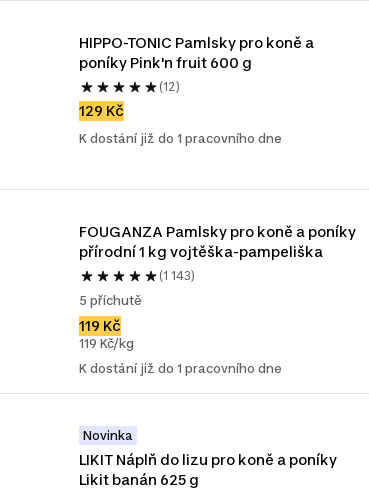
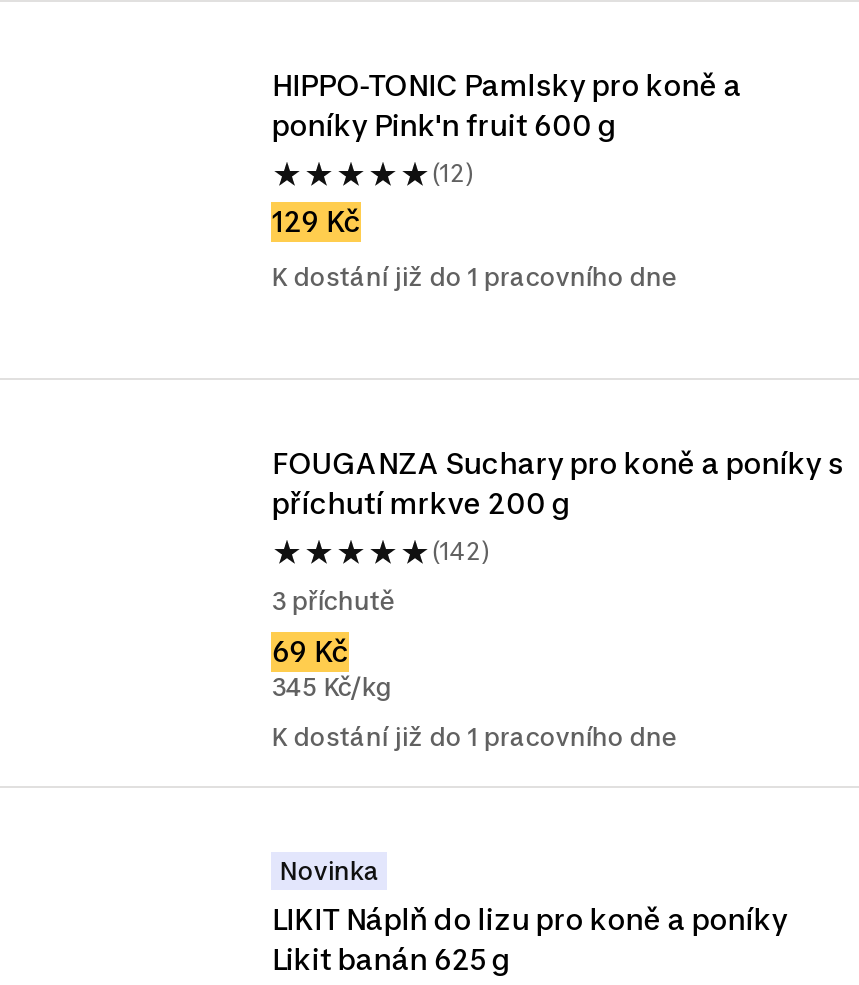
[79,223,356,260] FOUGANZA Pamlsky pro koně a poníky | přírodní 1 kg vojtěška-pampeliška -> [272,446,844,520] FOUGANZA Suchary pro koně a poníky s | příchutí mrkve 200 g
[159,268,195,283] (1 143) -> [432,536,490,566] (142)
[79,293,142,308] 5 příchutě -> [272,586,396,616] 3 příchutě
[79,317,134,351] 119 Kč | 119 Kč/kg -> [272,634,392,702] 69 Kč | 345 Kč/kg

